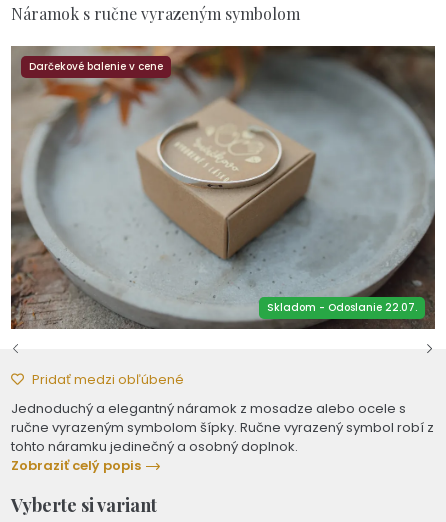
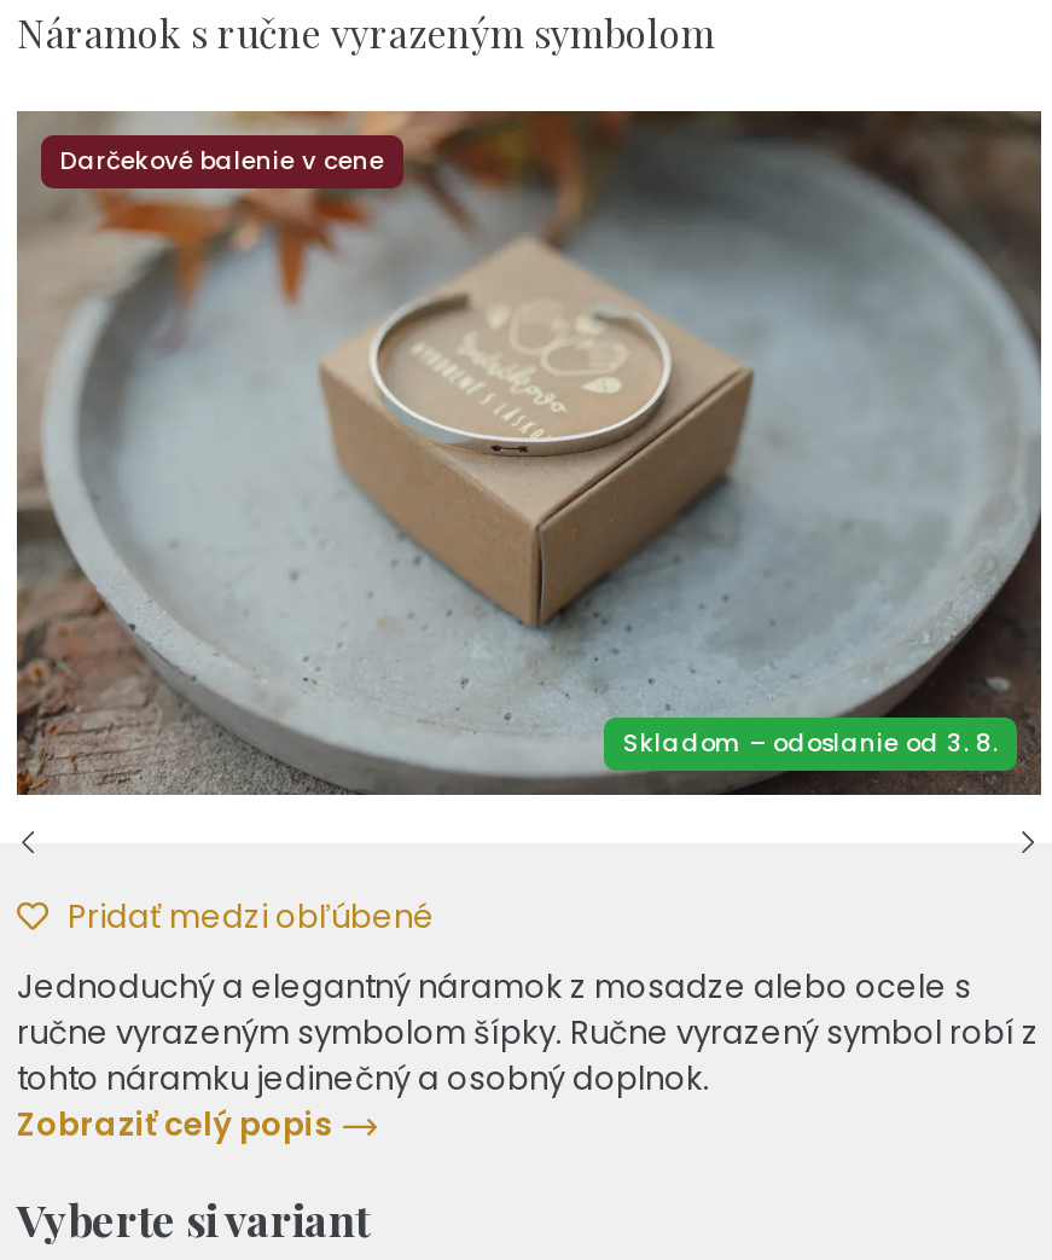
[267,300,417,315] Skladom - Odoslanie 22.07. -> [623,724,998,761] Skladom – odoslanie od 3. 8.

